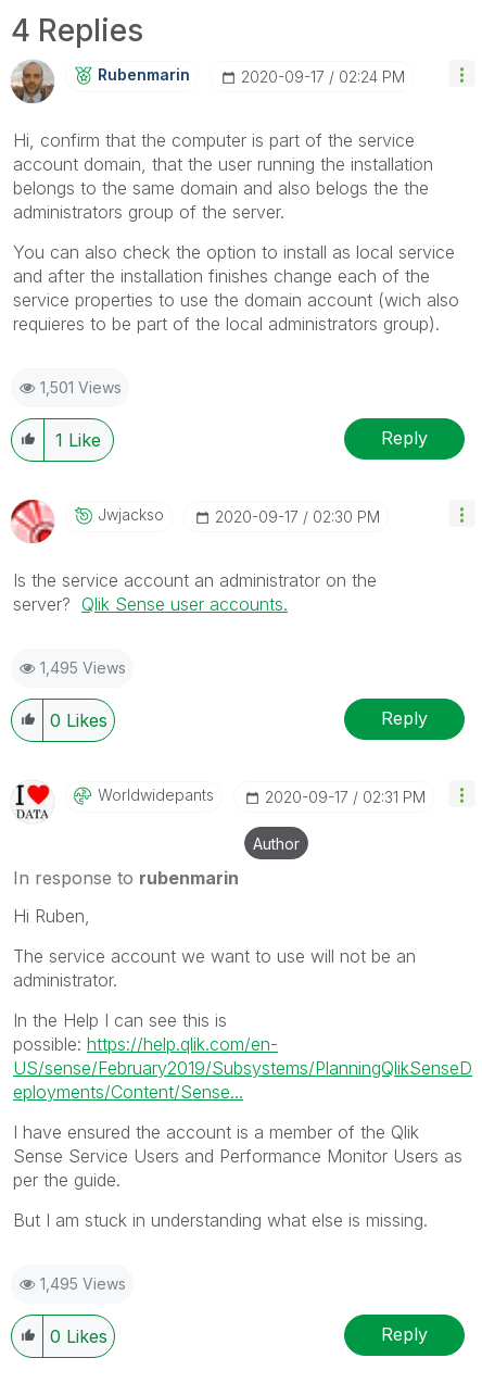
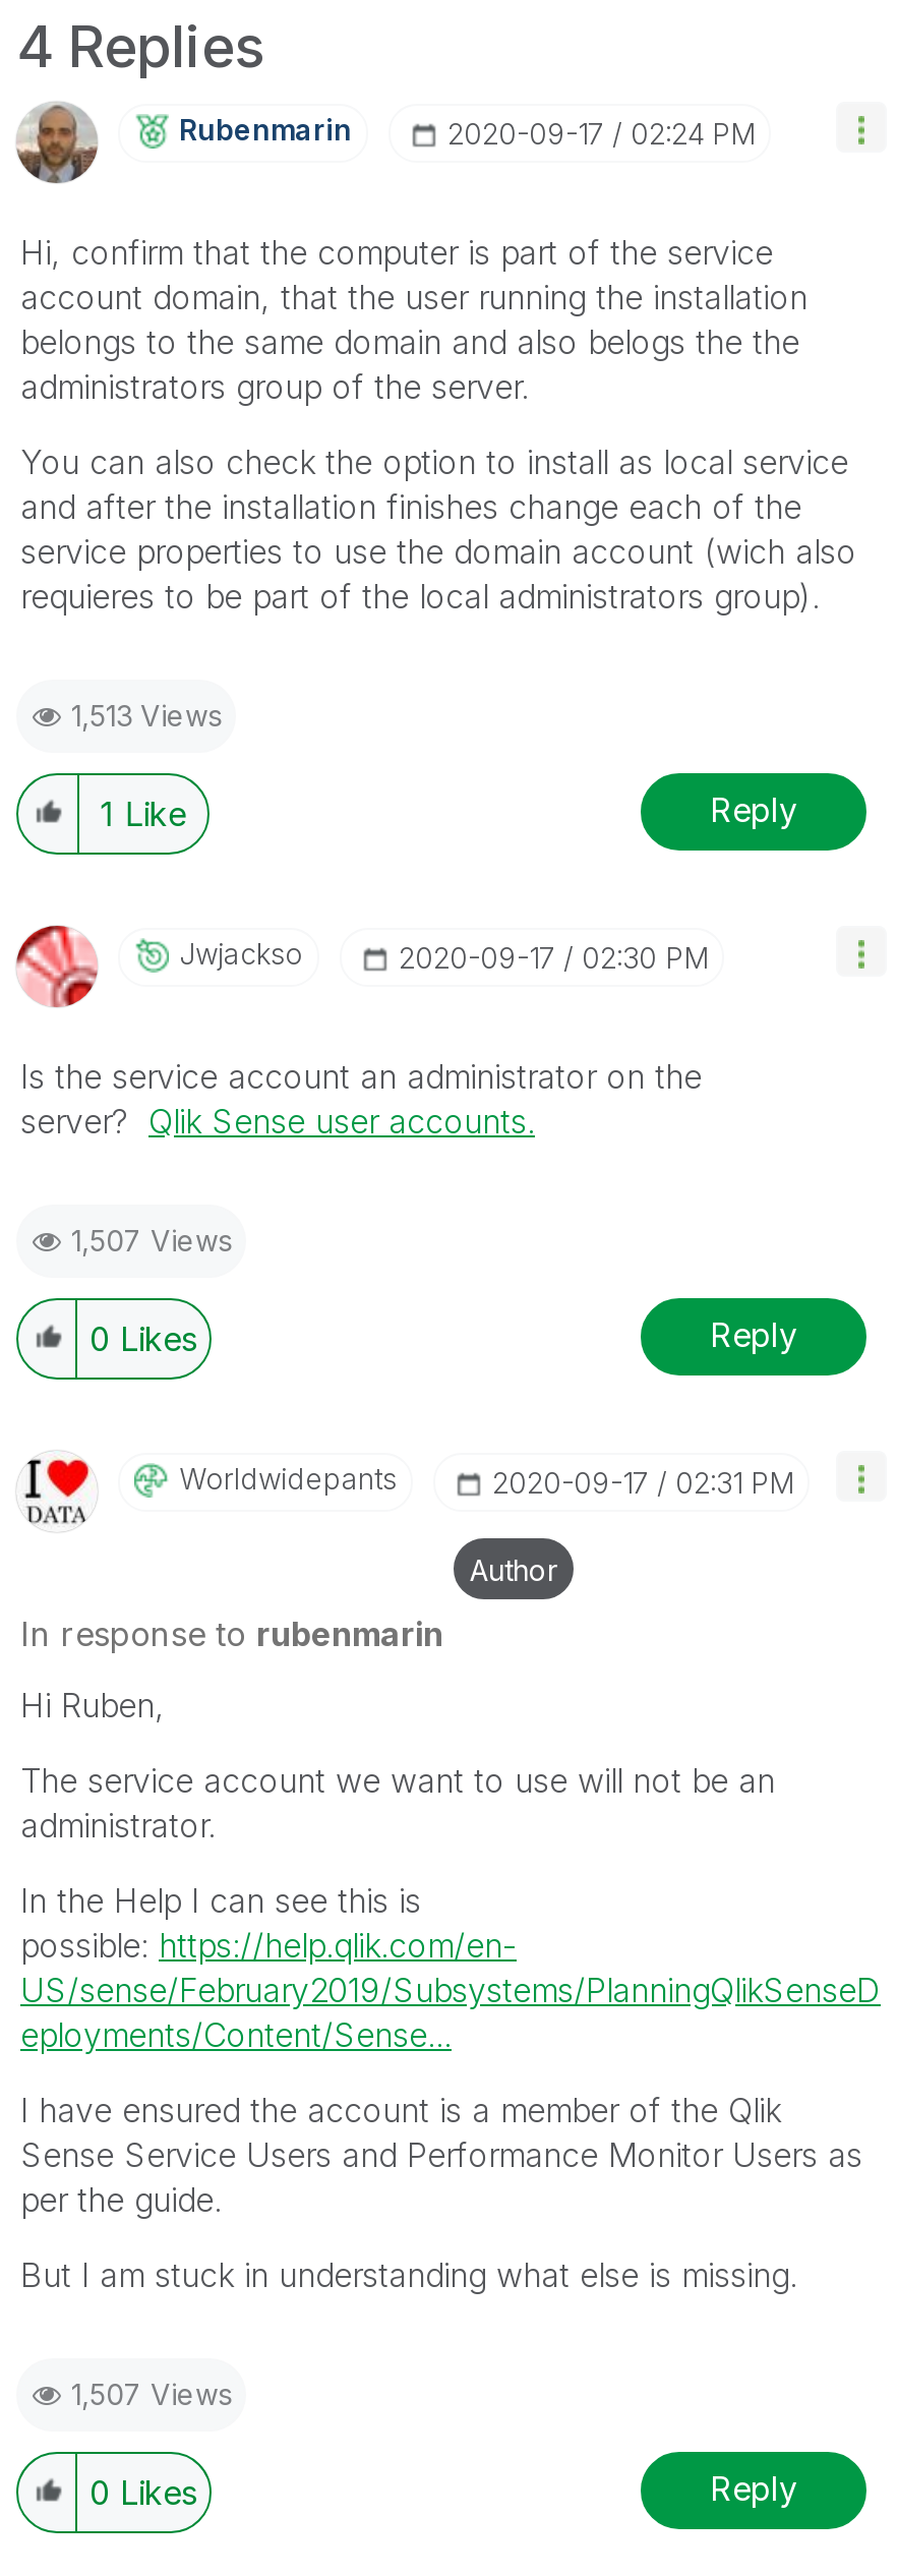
[40,378,122,396] 1,501 Views -> [71,697,222,731] 1,513 Views
[40,658,126,676] 1,495 Views -> [71,1222,232,1256] 1,507 Views
[40,1274,126,1292] 1,495 Views -> [71,2376,232,2410] 1,507 Views

